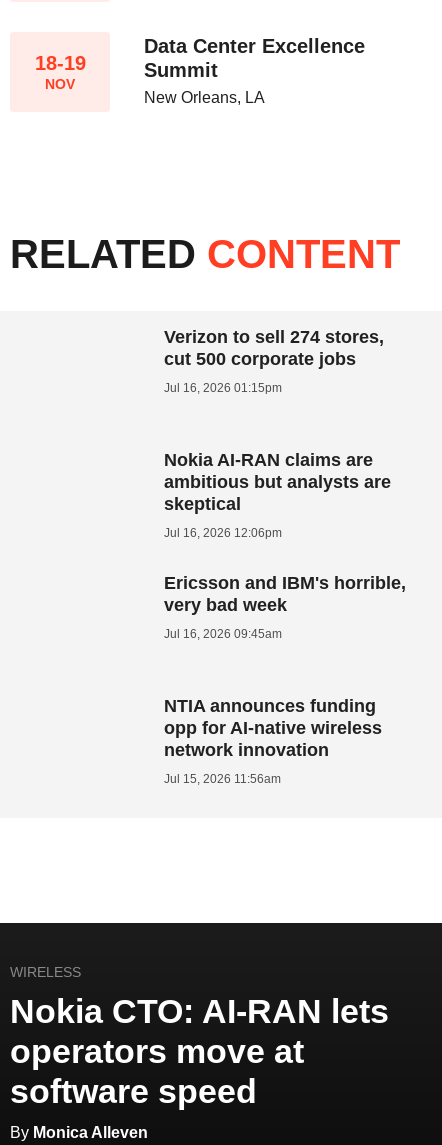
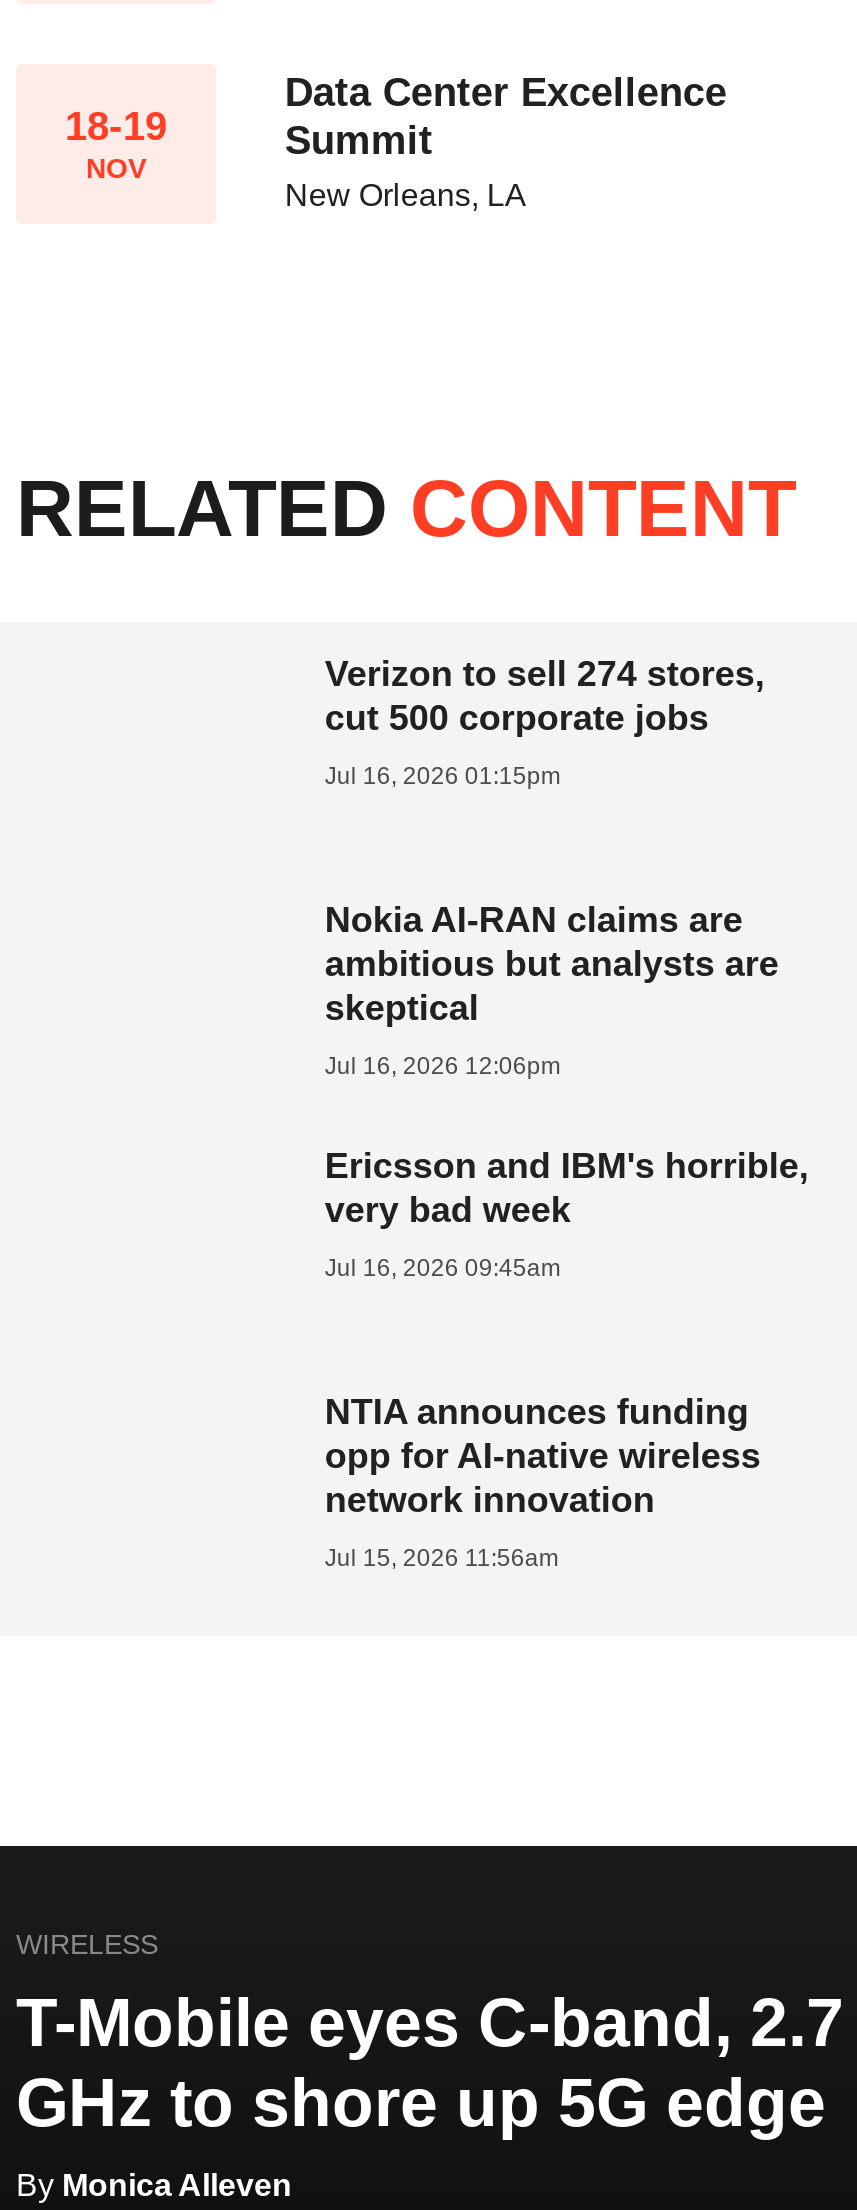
[10,992,389,1110] Nokia CTO: AI-RAN lets | operators move at | software speed -> [16,1983,844,2139] T-Mobile eyes C-band, 2.7 | GHz to shore up 5G edge

